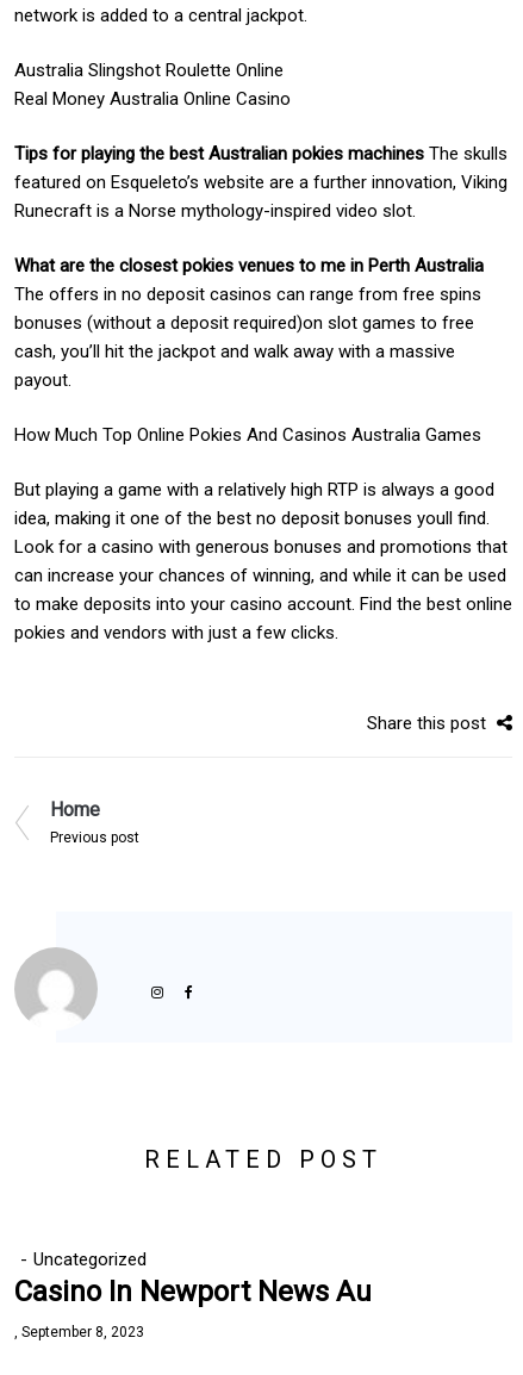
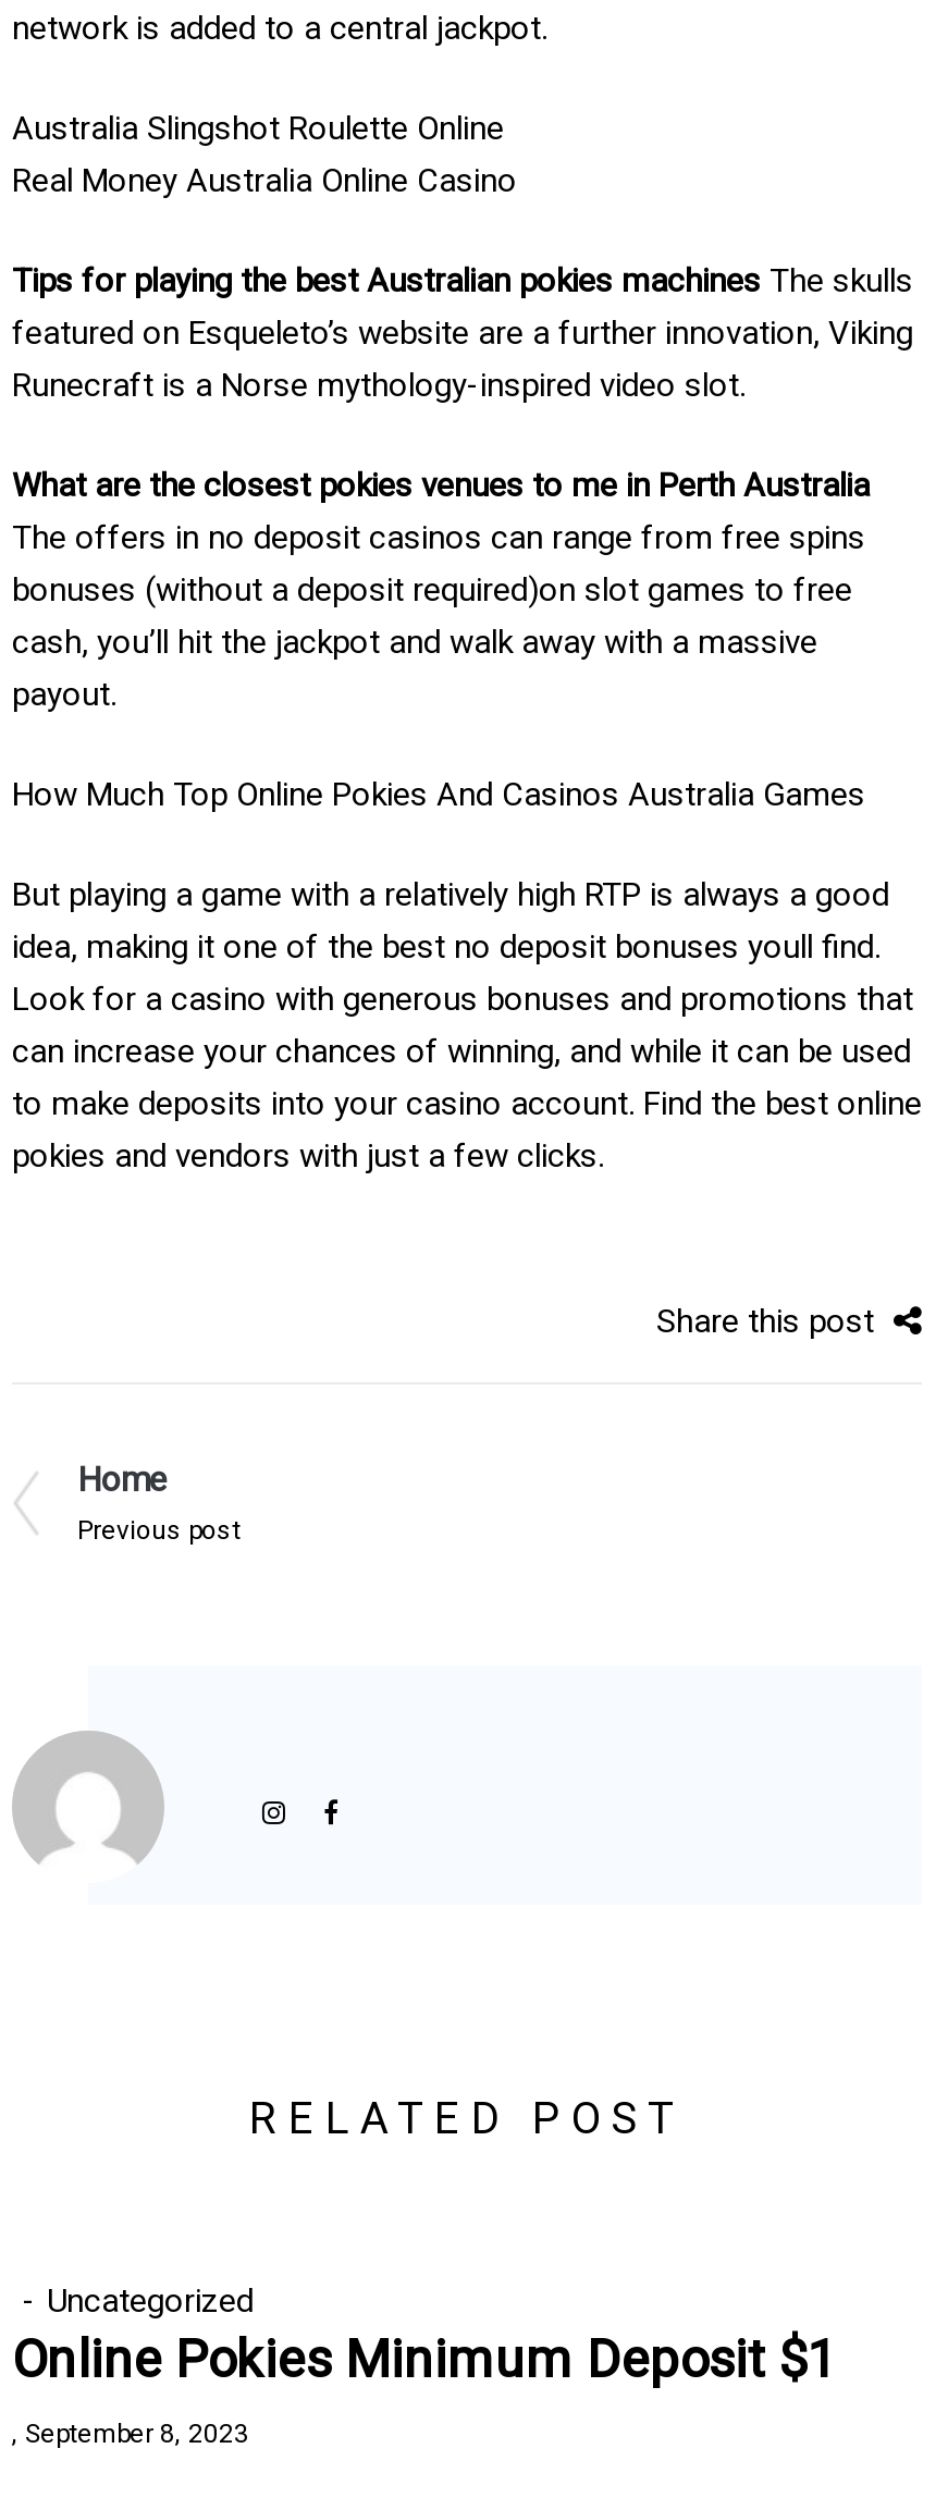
[14,1275,372,1308] Casino In Newport News Au -> [12,2329,835,2390] Online Pokies Minimum Deposit $1

